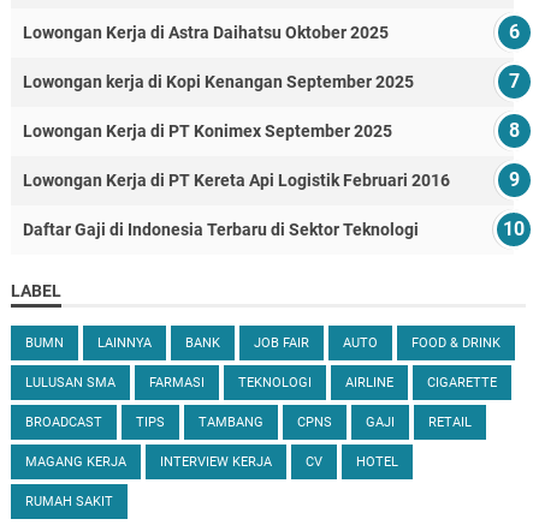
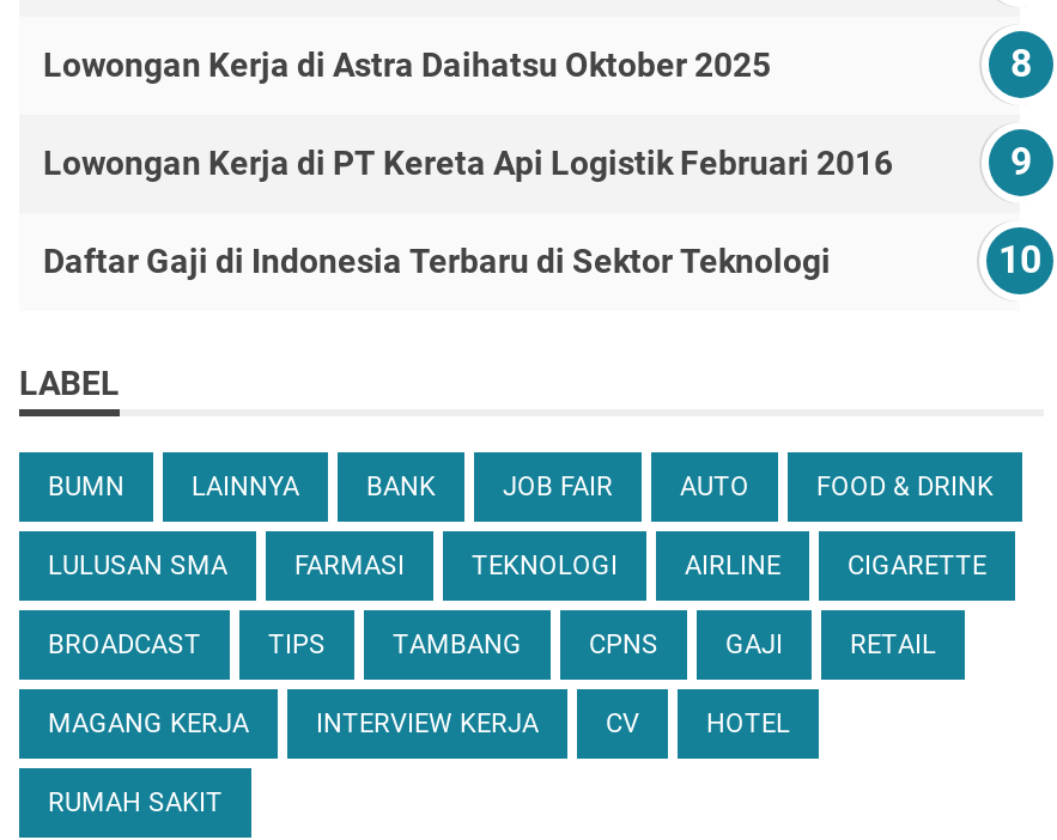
[23,72,414,141] Lowongan kerja di Kopi Kenangan September 2025 | Lowongan Kerja di PT Konimex September 2025 -> none

